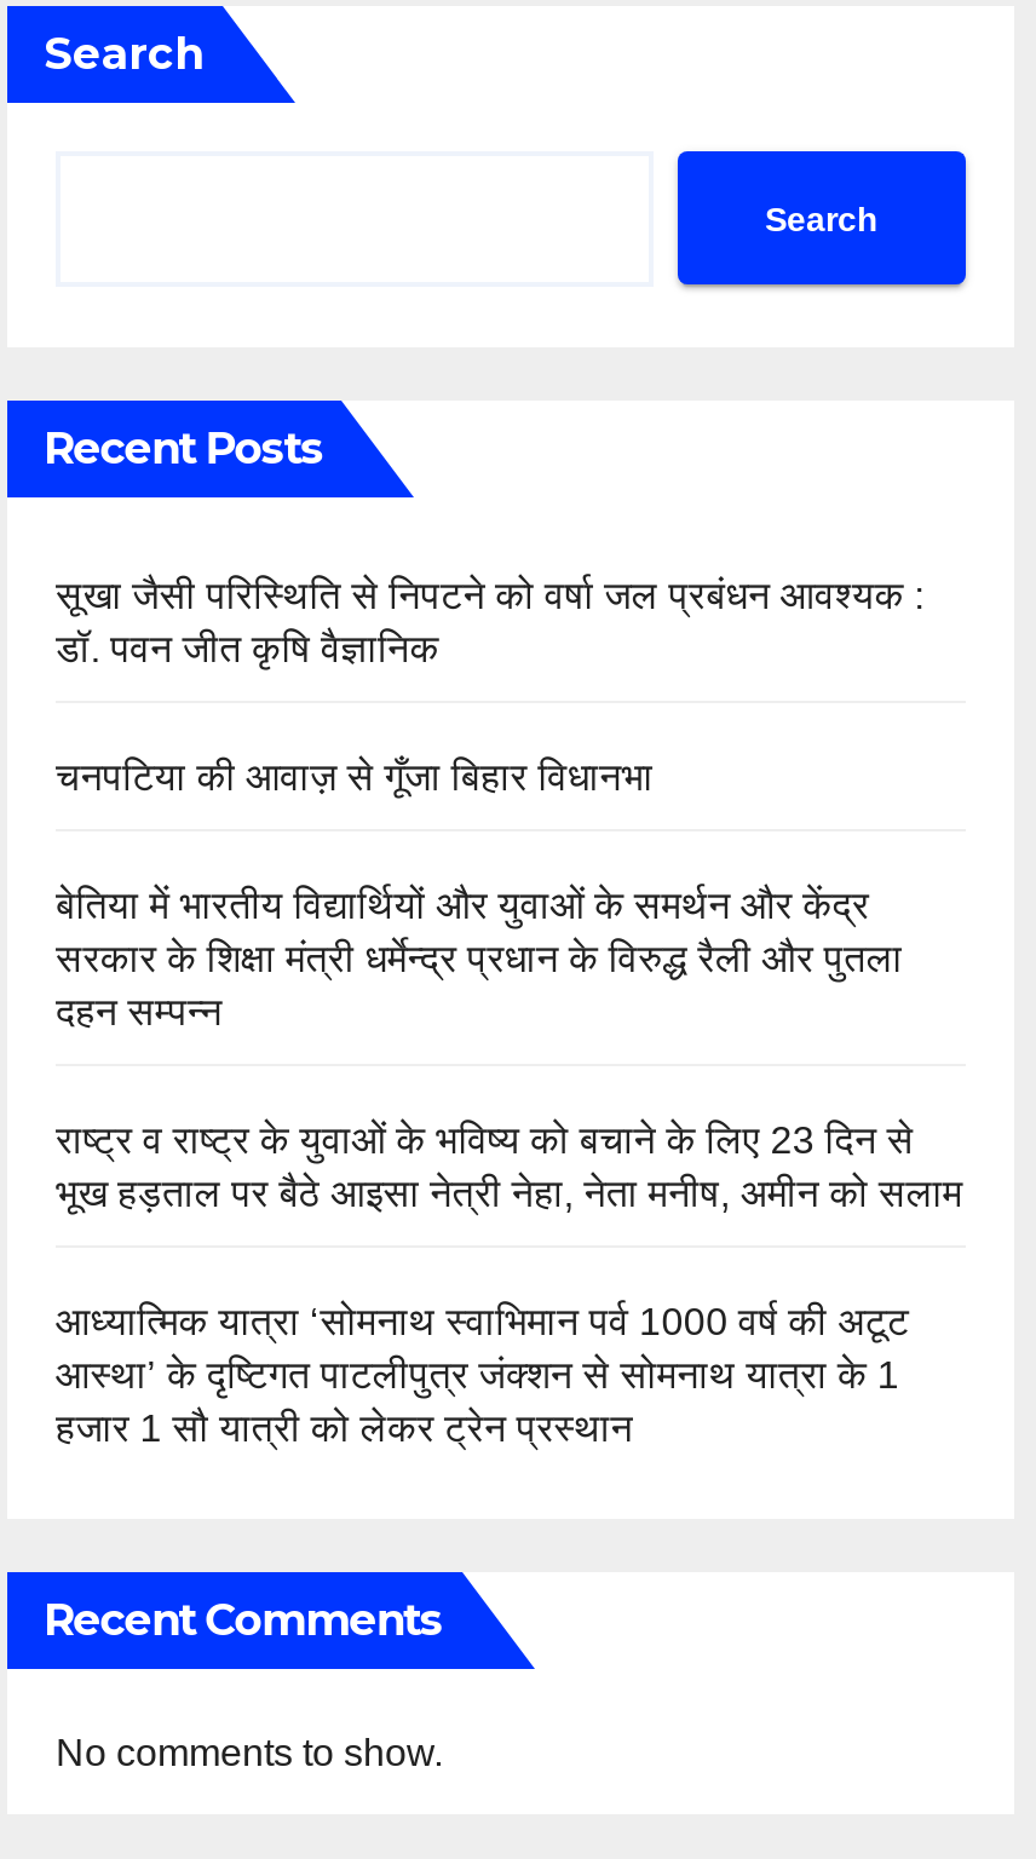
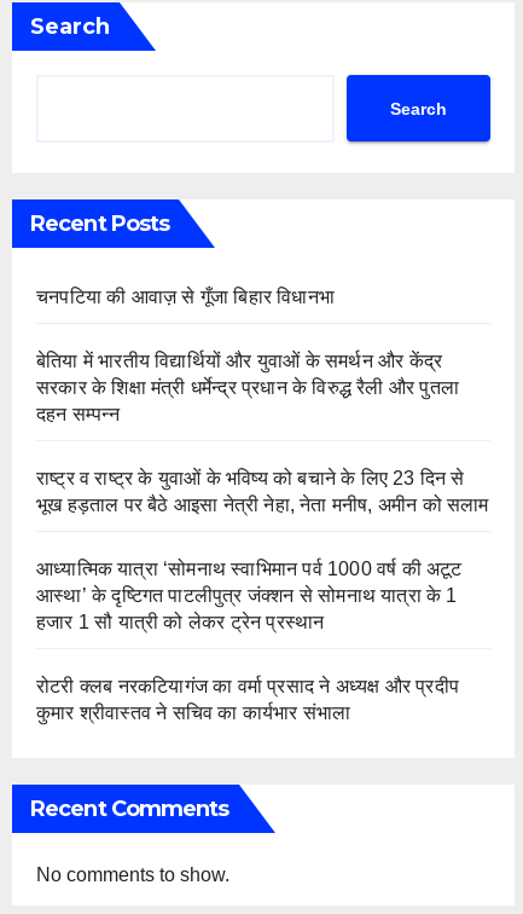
[56,575,924,670] सूखा जैसी परिस्थिति से निपटने को वर्षा जल प्रबंधन आवश्यक : | डॉ. पवन जीत कृषि वैज्ञानिक -> none
moved [56,757,962,1449] -> [36,287,489,633]: चनपटिया की आवाज़ से गूँजा बिहार विधानभा | बेतिया में भारतीय विद्यार्थियों और युवाओं के समर्थन और केंद्र | सरकार के शिक्षा मंत्री धर्मेन्द्र प्रधान के विरुद्ध रैली और पुतला | ... | आस्था’ के दृष्टिगत पाटलीपुत्र जंक्शन से सोमनाथ यात्रा के 1 | हजार 1 सौ यात्री को लेकर ट्रेन प्रस्थान
none -> [36,676,459,723] रोटरी क्लब नरकटियागंज का वर्मा प्रसाद ने अध्यक्ष और प्रदीप | कुमार श्रीवास्तव ने सचिव का कार्यभार संभाला

